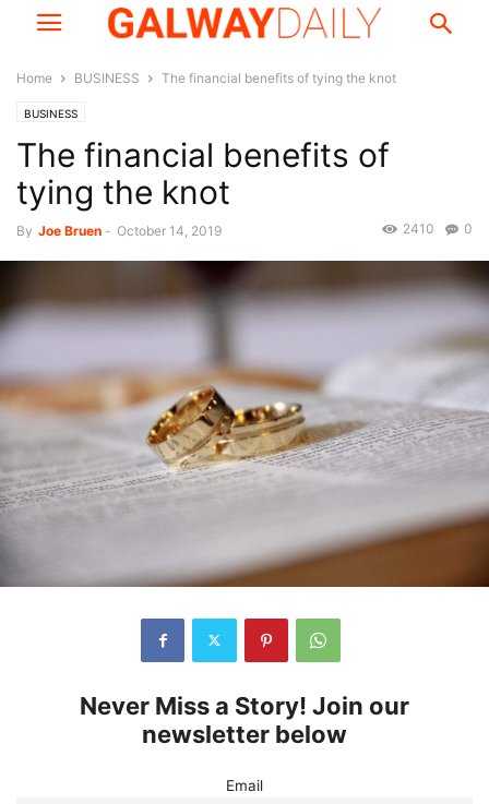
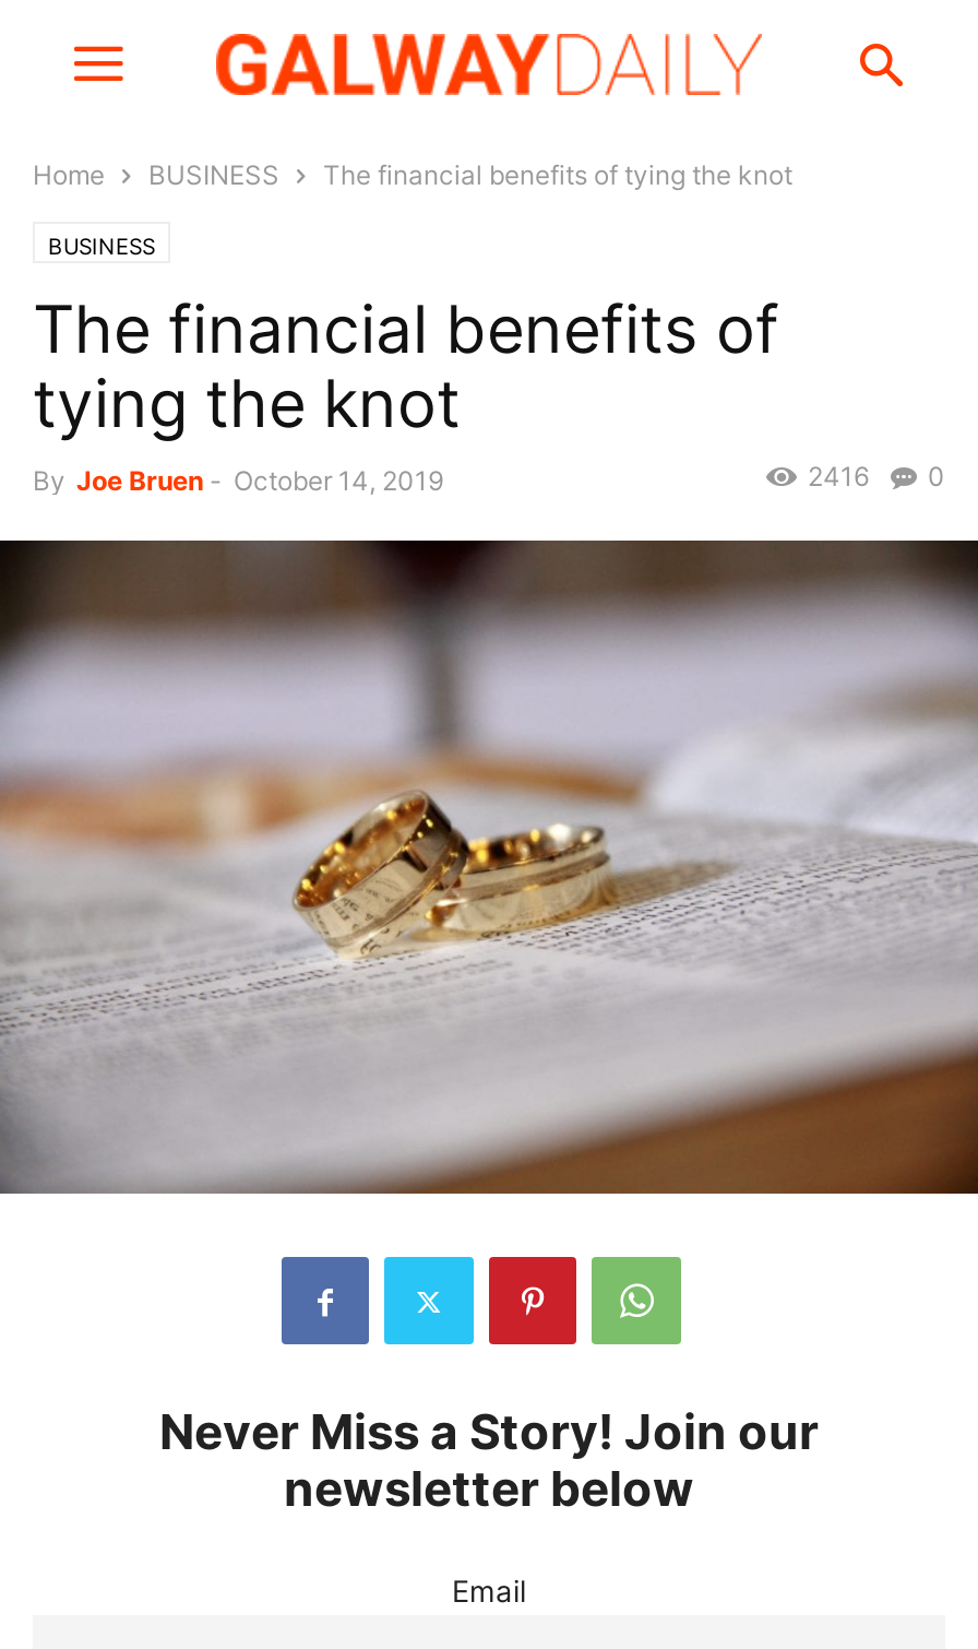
[403,220,473,237] 2410 0 -> [808,460,945,493] 2416 0

